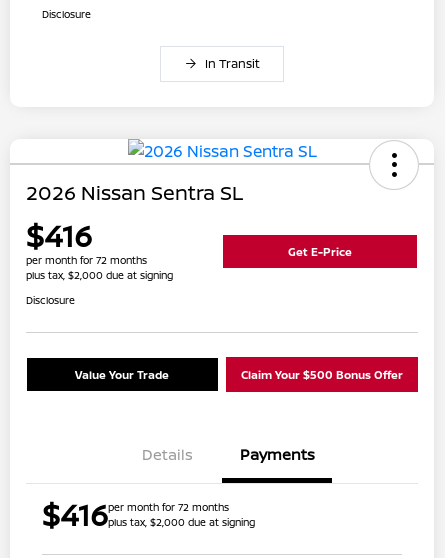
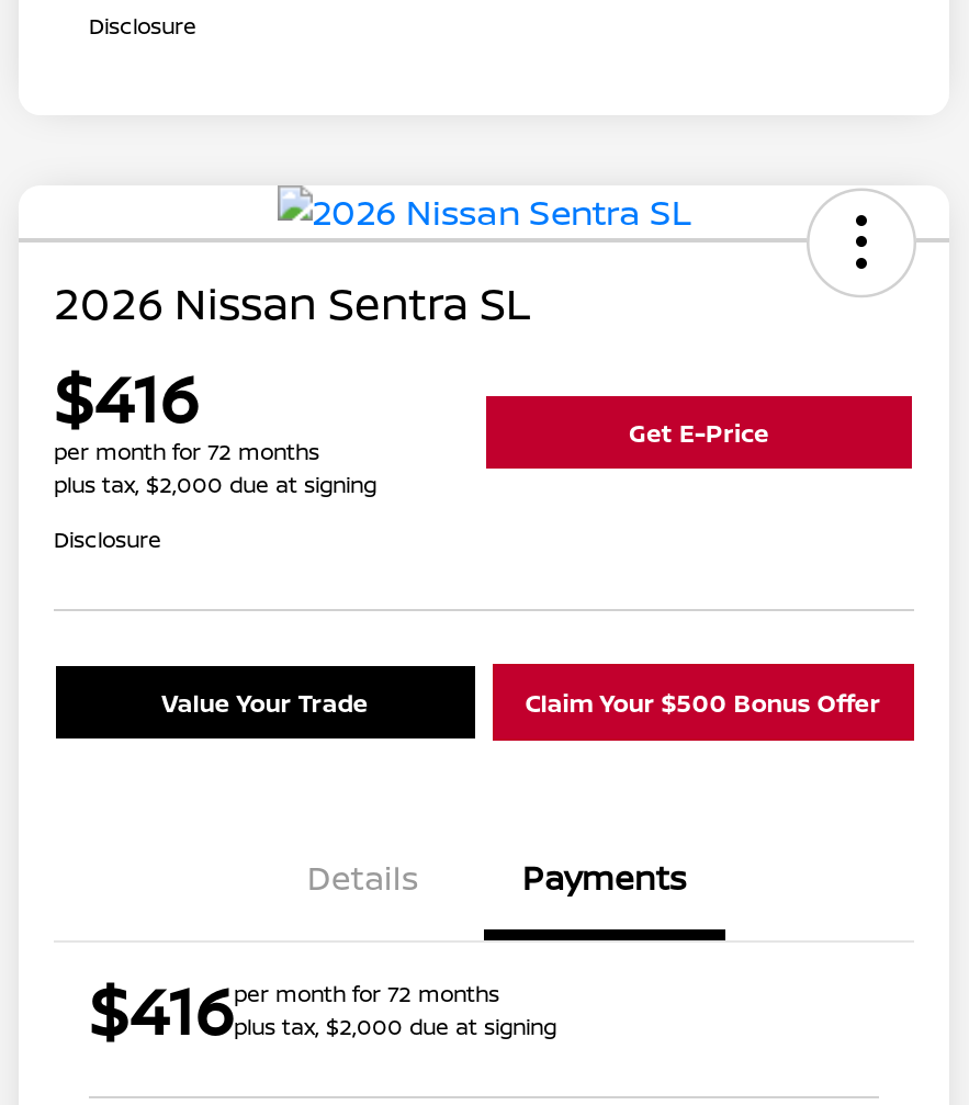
[204,55,259,72] In Transit -> none

